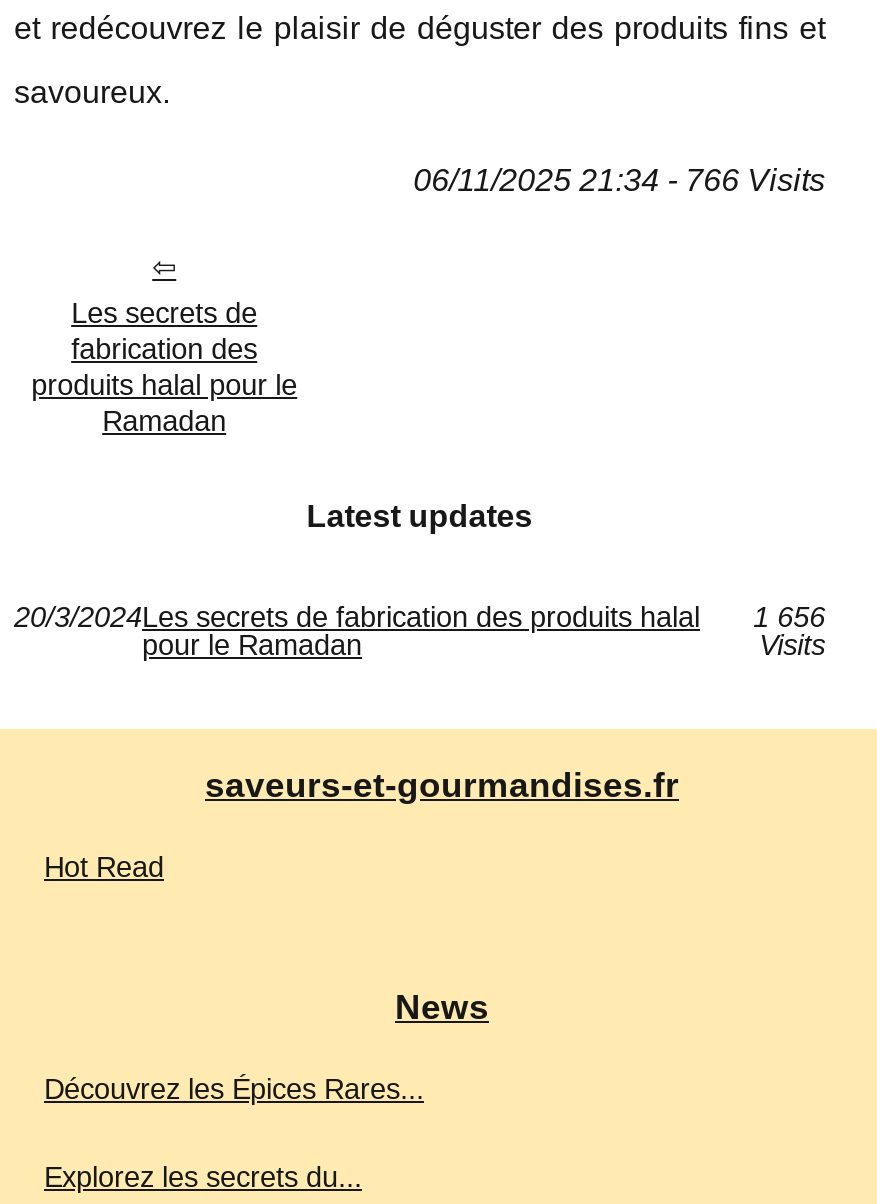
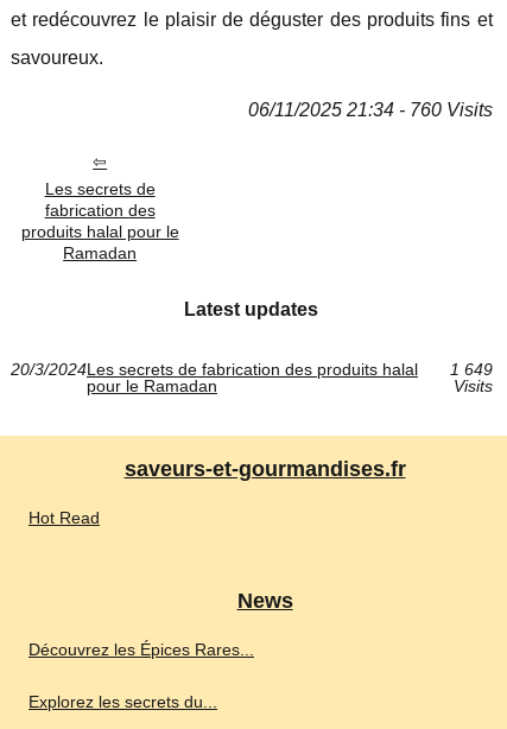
[413,164,825,198] 06/11/2025 21:34 - 766 Visits -> [248,100,492,120] 06/11/2025 21:34 - 760 Visits
[14,602,825,634] 20/3/2024Les secrets de fabrication des produits halal 1 656 -> [11,360,492,379] 20/3/2024Les secrets de fabrication des produits halal 1 649

